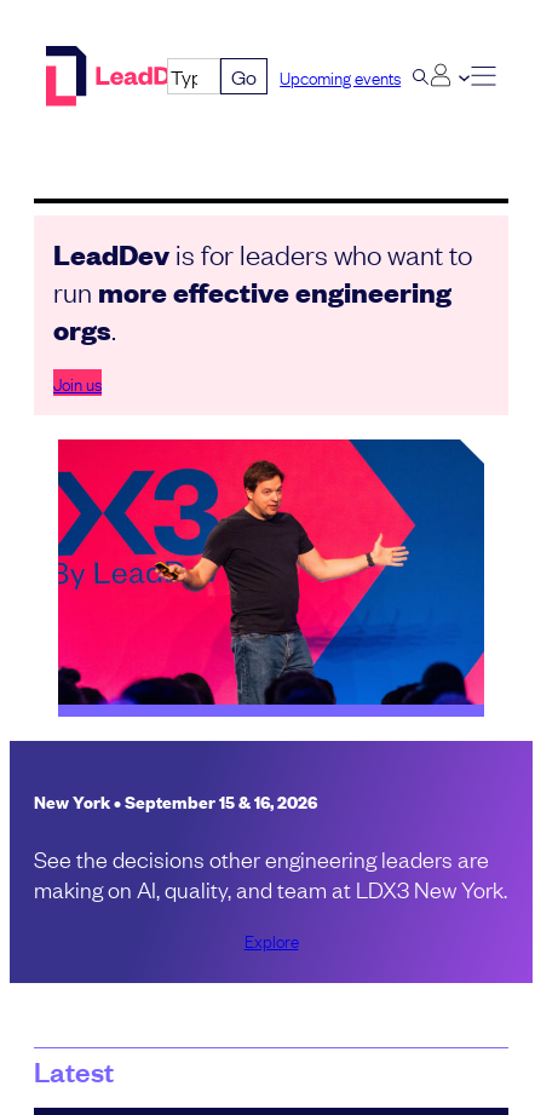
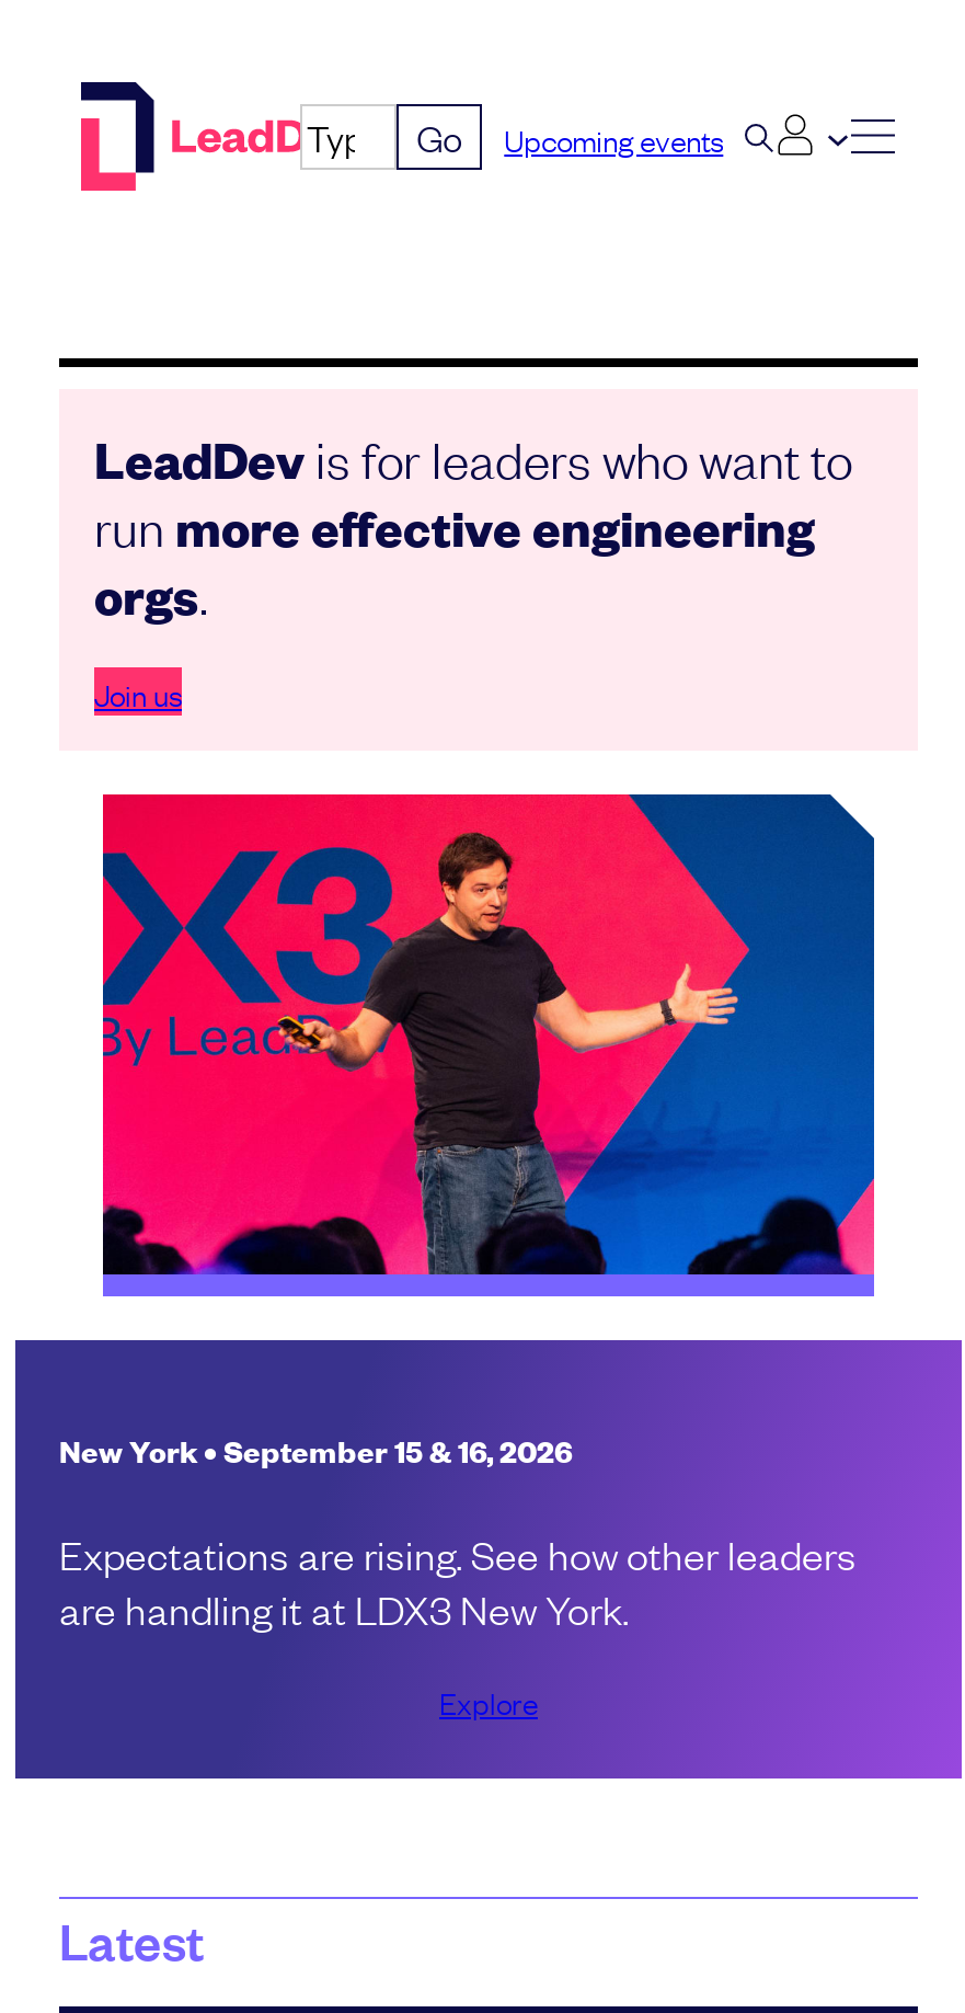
[34,844,507,903] See the decisions other engineering leaders are | making on AI, quality, and team at LDX3 New York. -> [59,1527,857,1634] Expectations are rising. See how other leaders | are handling it at LDX3 New York.

